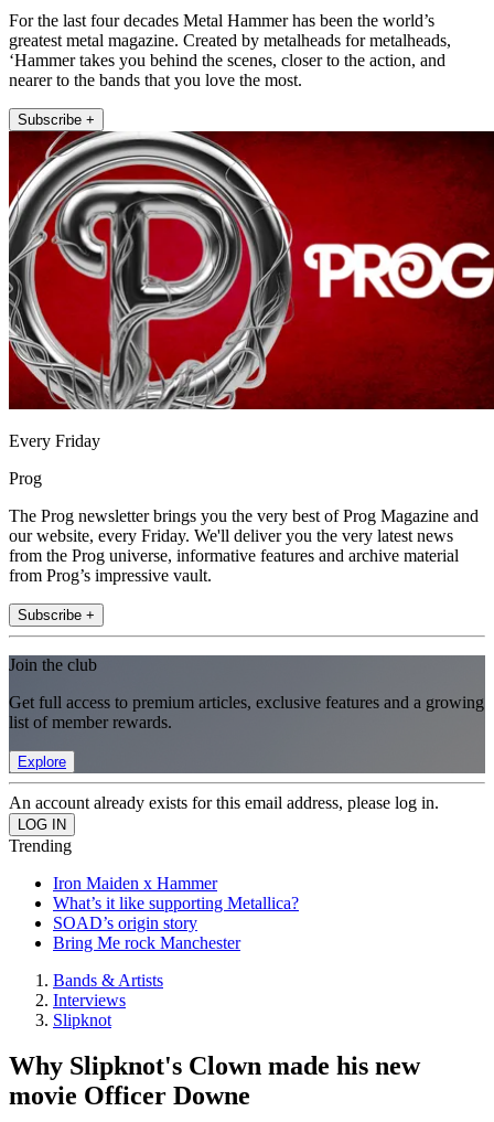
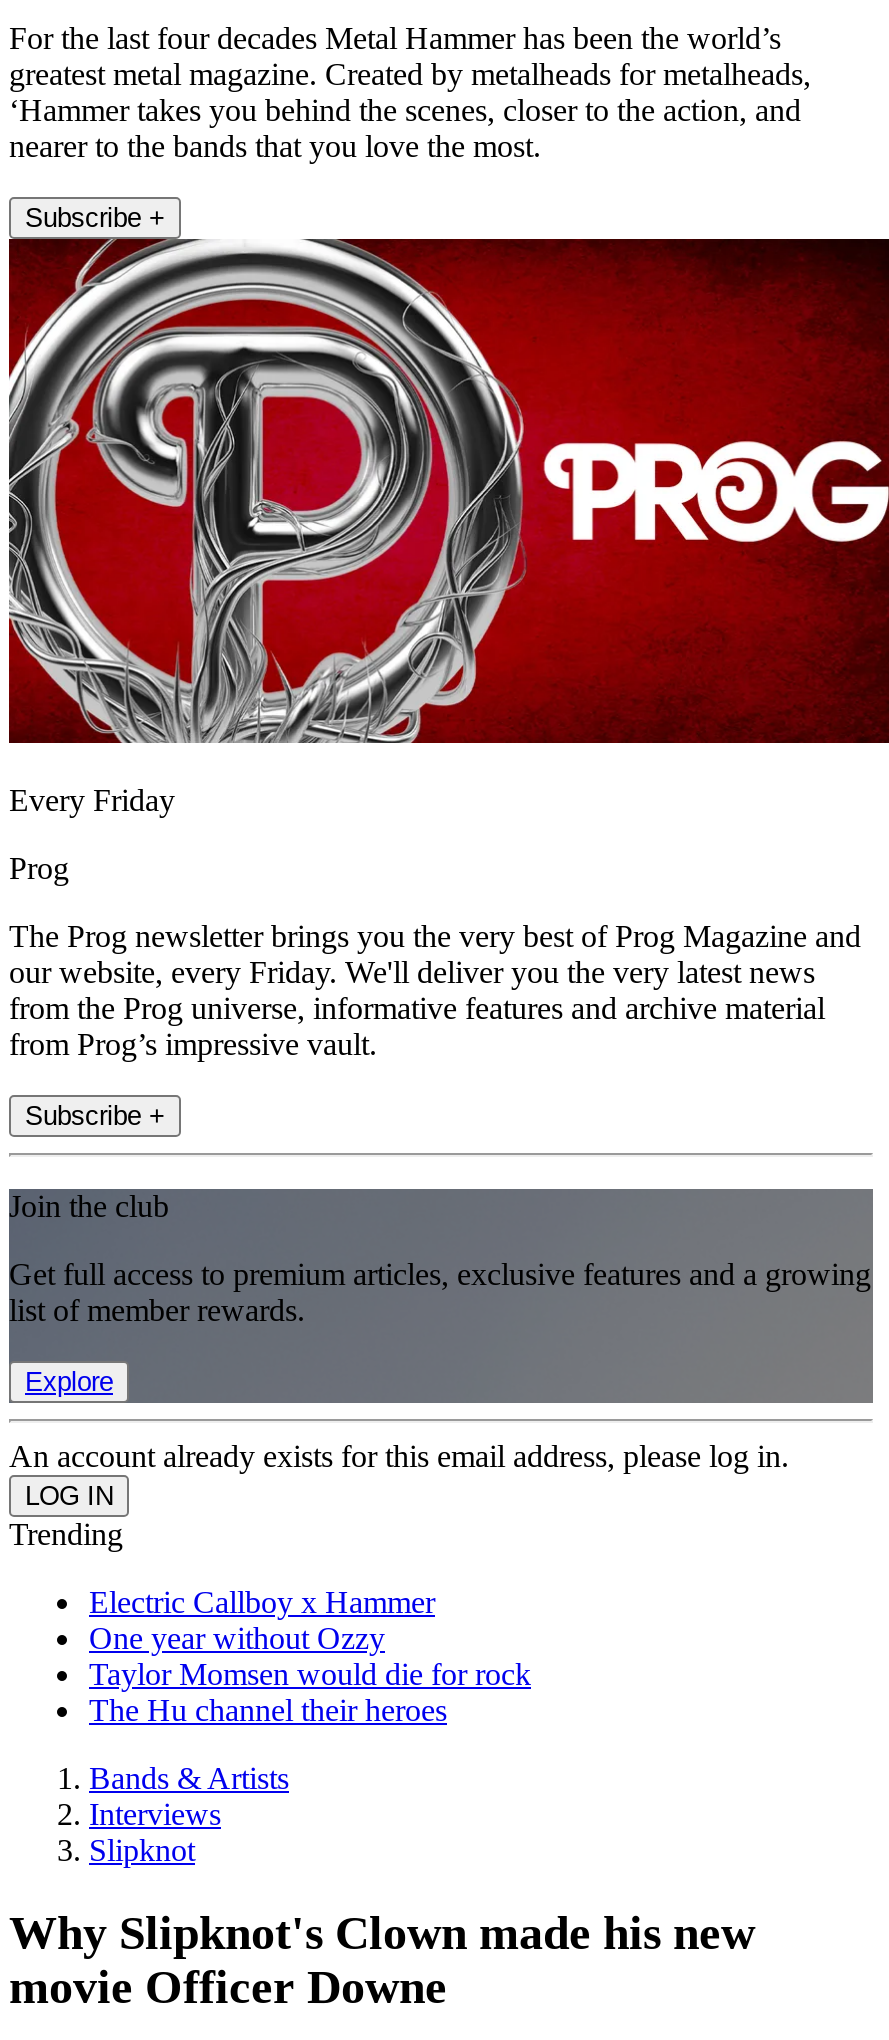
[53,873,299,952] Iron Maiden x Hammer | What’s it like supporting Metallica? | SOAD’s origin story | Bring Me rock Manchester -> [89,1584,531,1726] Electric Callboy x Hammer | One year without Ozzy | Taylor Momsen would die for rock | The Hu channel their heroes

